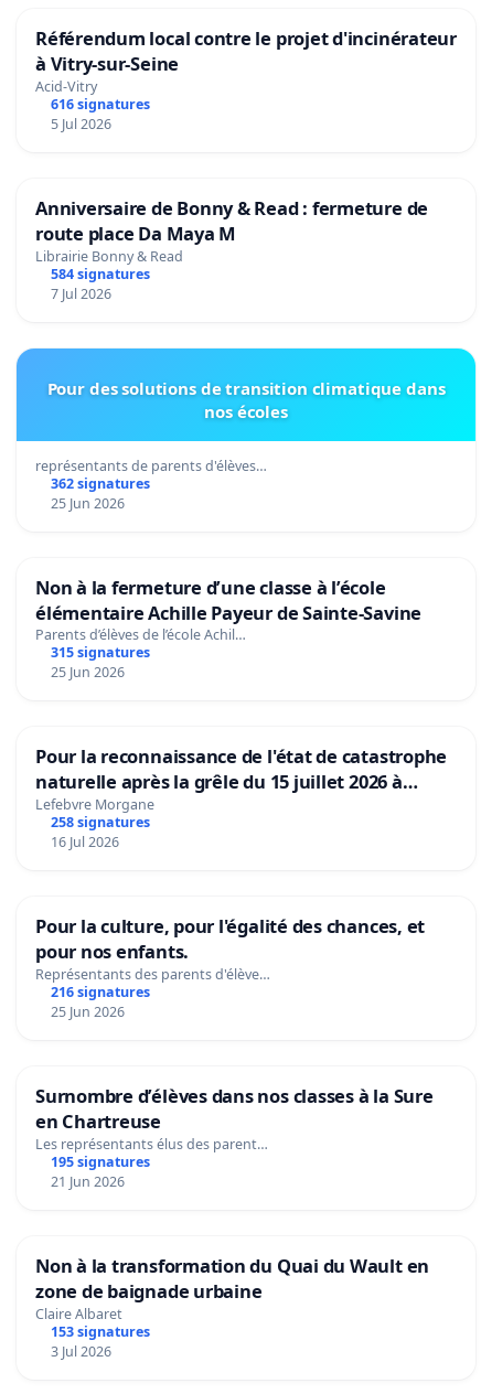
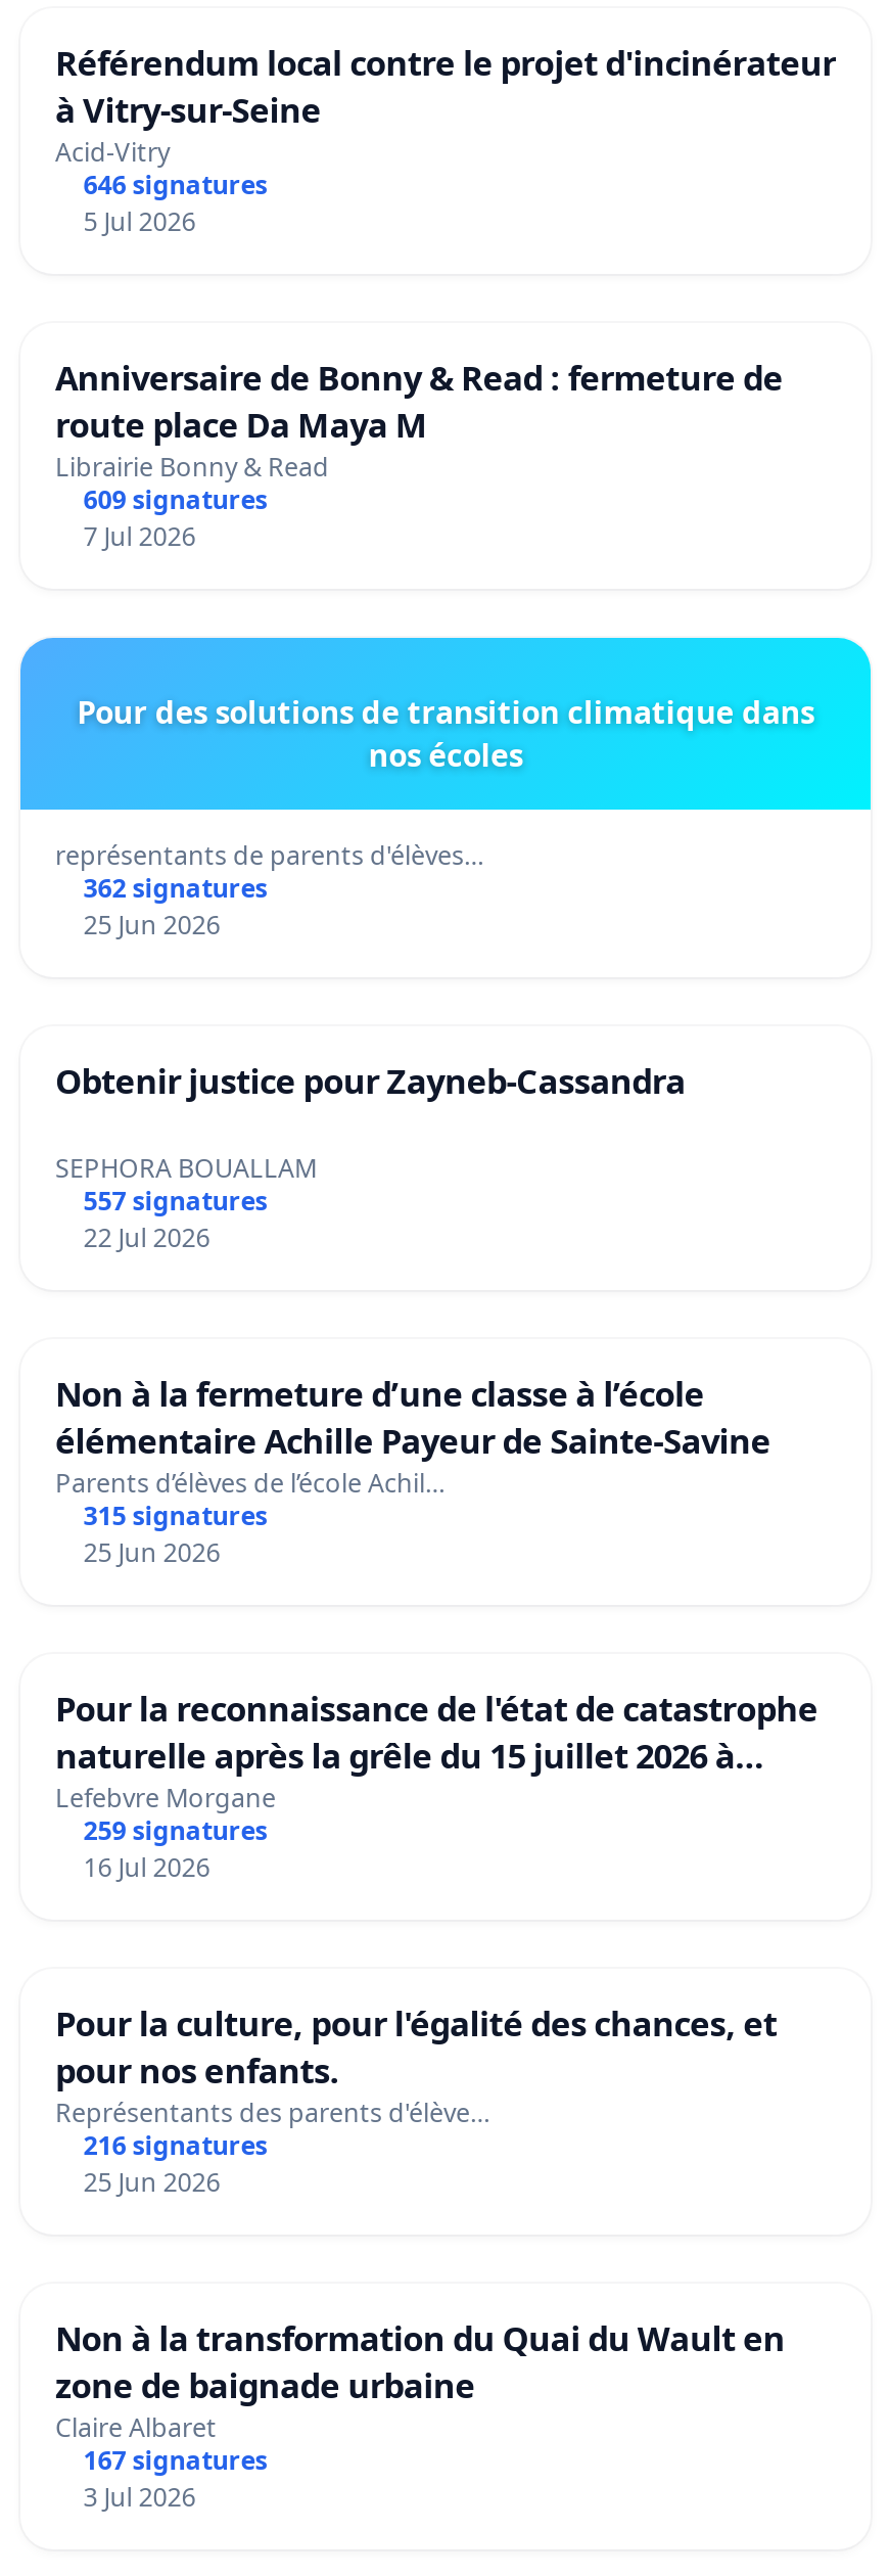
[51,95,150,113] 616 signatures -> [83,167,267,202] 646 signatures
[51,264,150,283] 584 signatures -> [83,481,267,516] 609 signatures
none -> [55,1056,685,1256] Obtenir justice pour Zayneb-Cassandra | SEPHORA BOUALLAM | 557 signatures | 22 Jul 2026
moved [35,574,447,794] -> [55,1371,818,1779]: Non à la fermeture d’une classe à l’école | élémentaire Achille Payeur de Sainte-Savine | Parents d’élèves de l’école Achil… | 315 signatures | 25 Jun 2026 | Pour la reconnaissance de l'état de catastrophe | naturelle après la grêle du 15 juillet 2026 à
[51,813,150,832] 258 signatures -> [83,1814,267,1848] 259 signatures
moved [35,833,425,1021] -> [55,1850,777,2200]: 16 Jul 2026 | Pour la culture, pour l'égalité des chances, et | pour nos enfants. | Représentants des parents d'élève… | 216 signatures | 25 Jun 2026
[35,1083,433,1191] Surnombre d’élèves dans nos classes à la Sure | en Chartreuse | Les représentants élus des parent… | 195 signatures | 21 Jun 2026 -> none
[51,1322,150,1341] 153 signatures -> [83,2443,267,2477] 167 signatures

